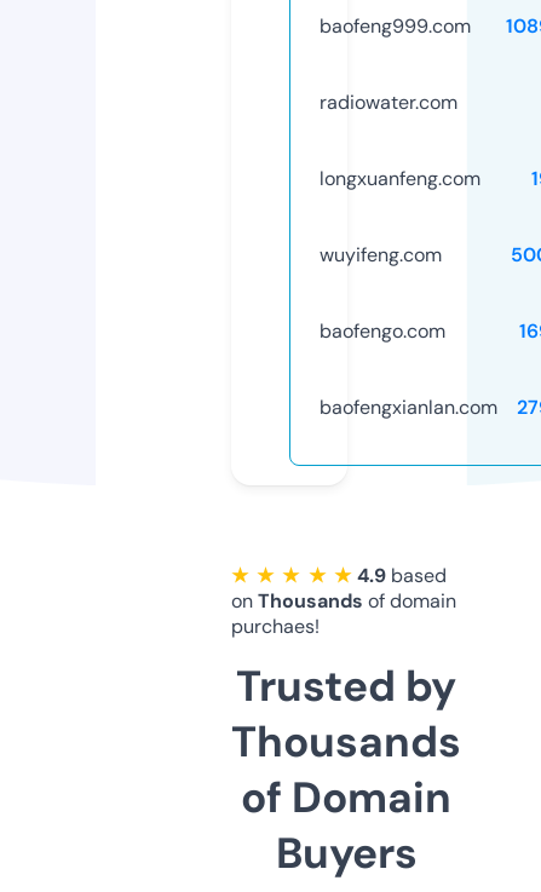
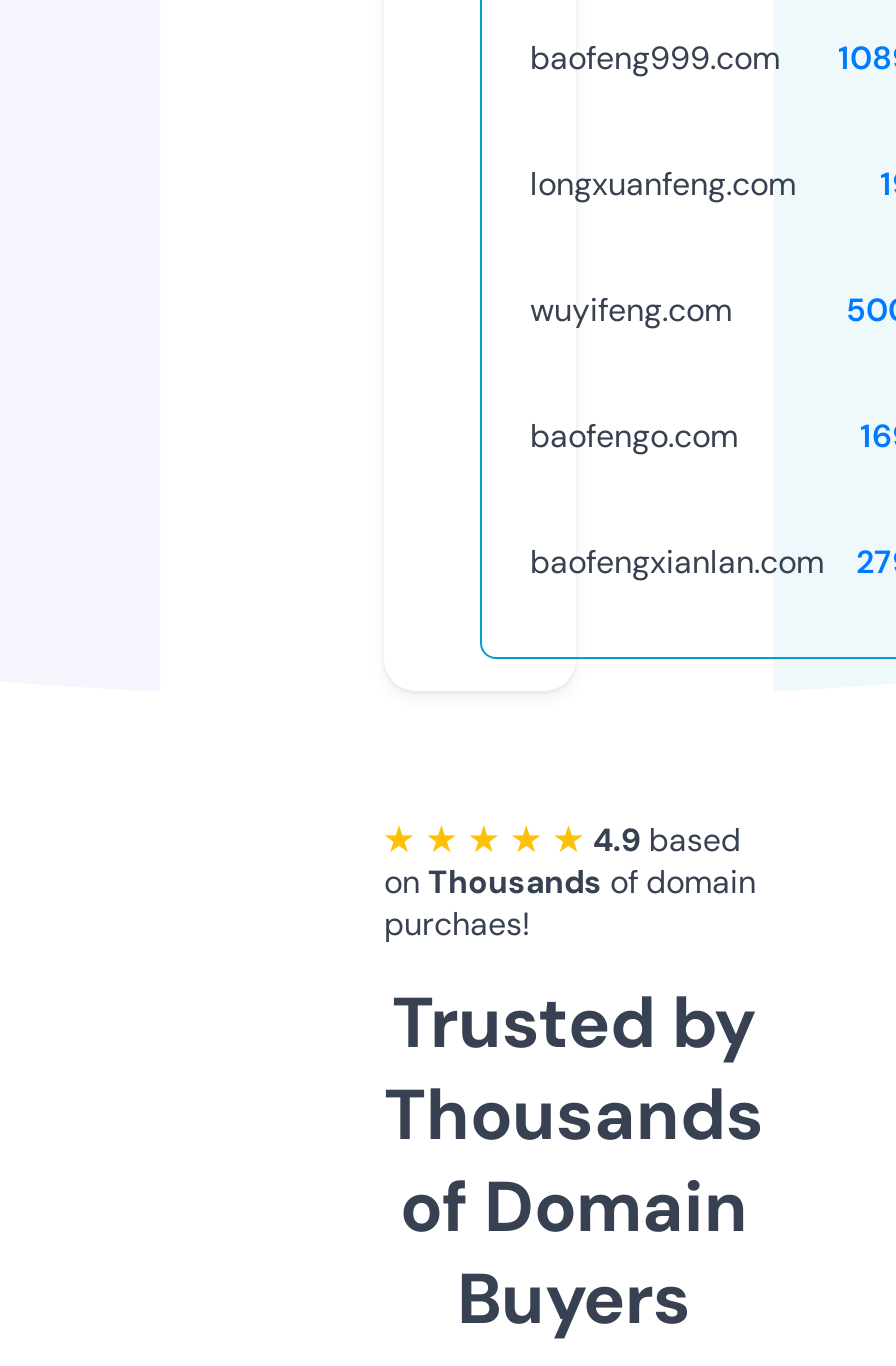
[320,89,457,115] radiowater.com -> none

